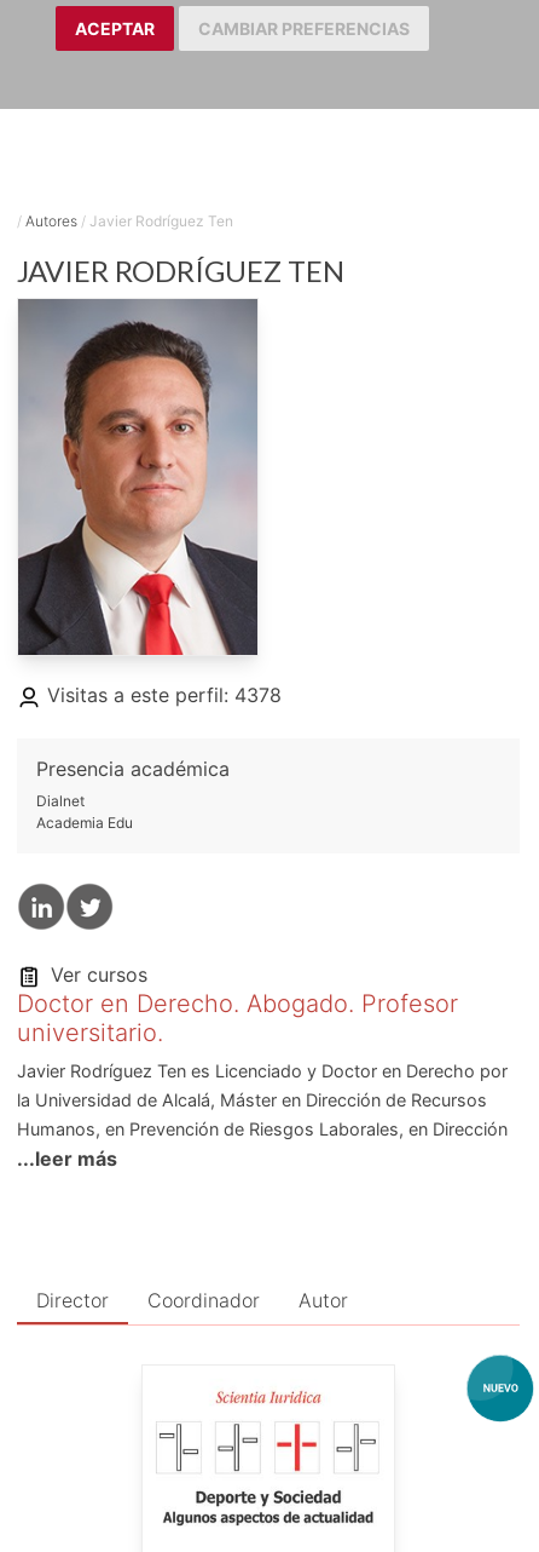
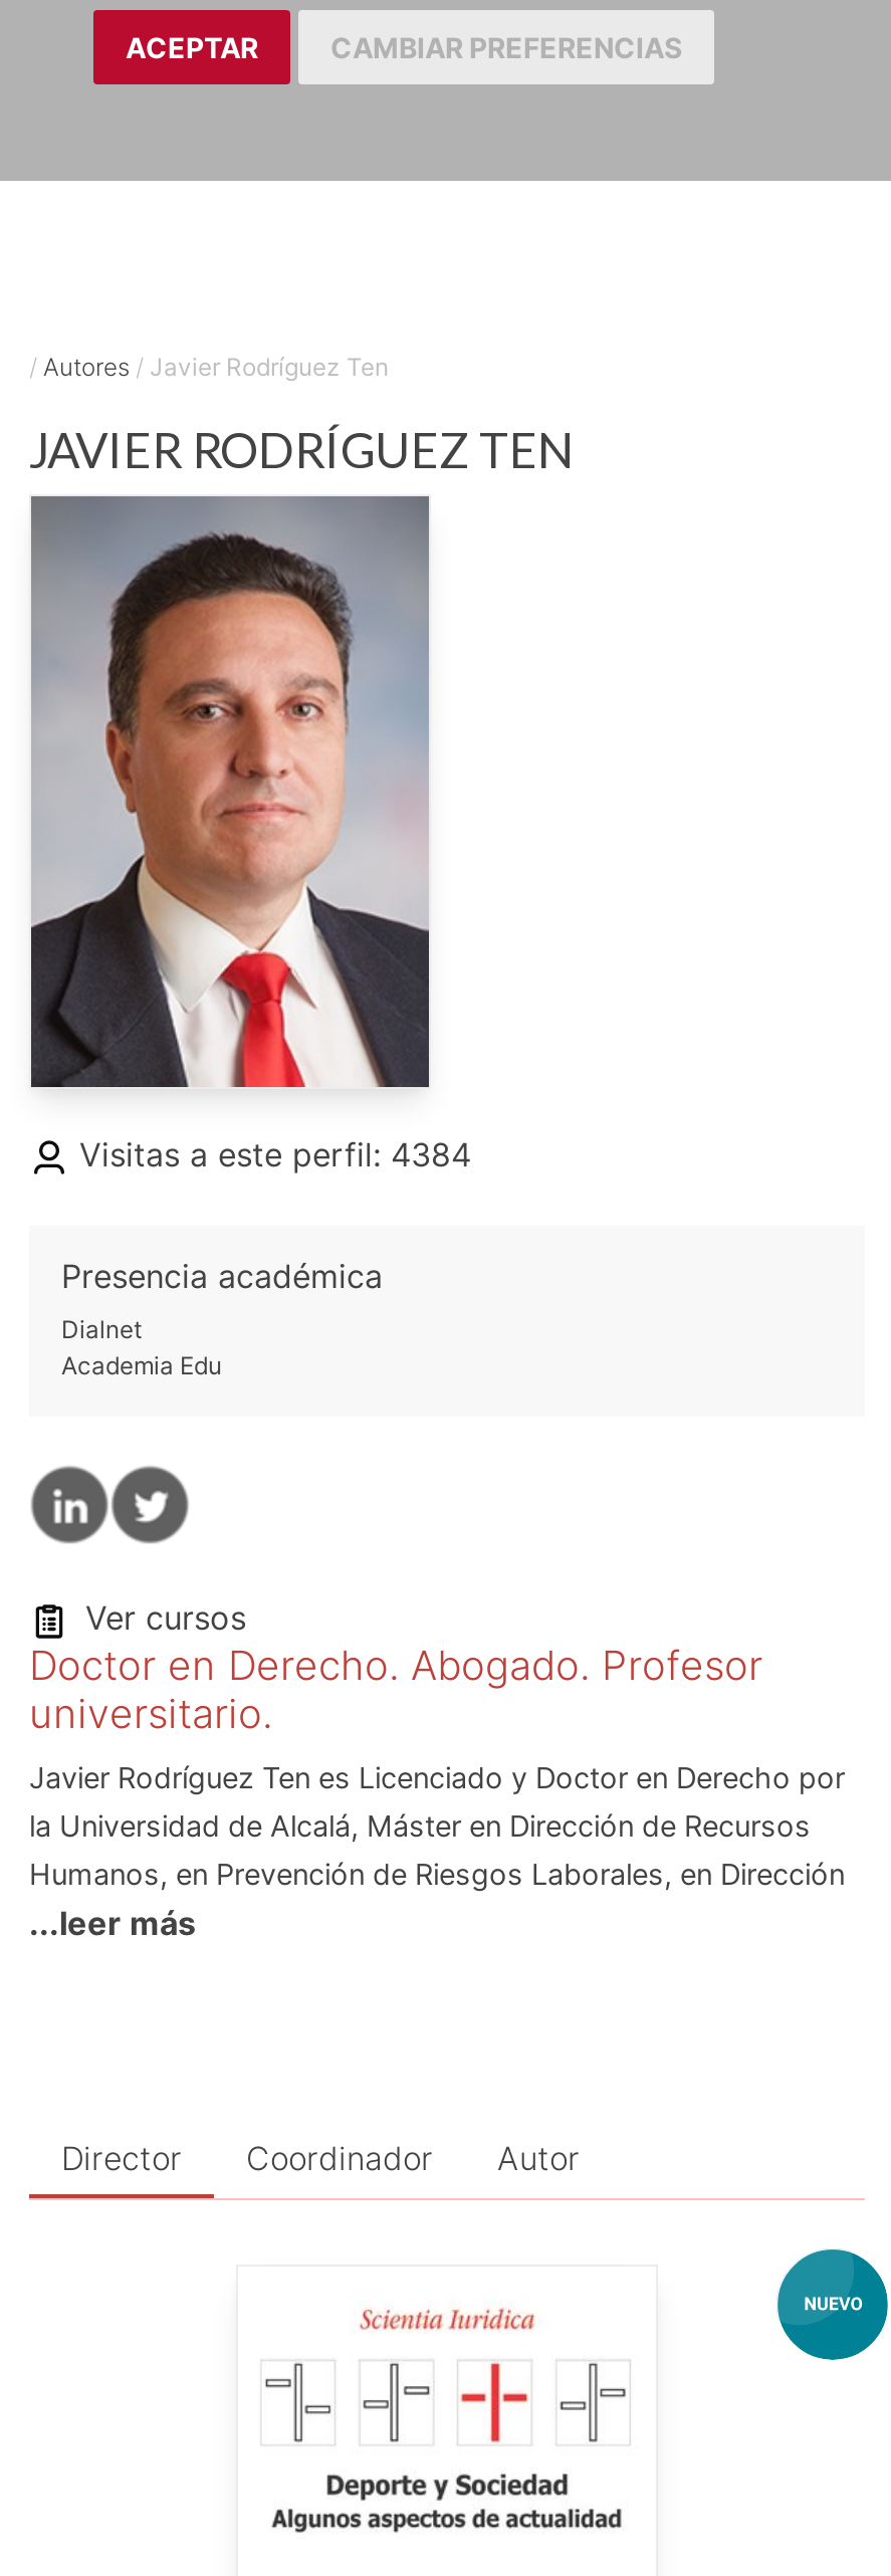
[41,684,282,708] Visitas a este perfil: 4378 -> [69,1134,471,1175] Visitas a este perfil: 4384

